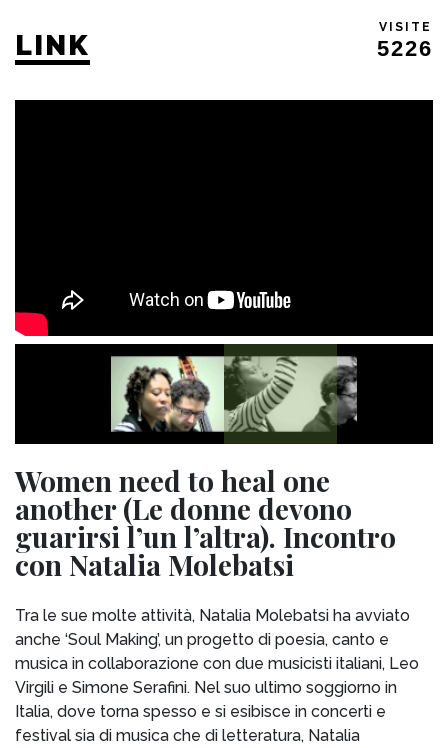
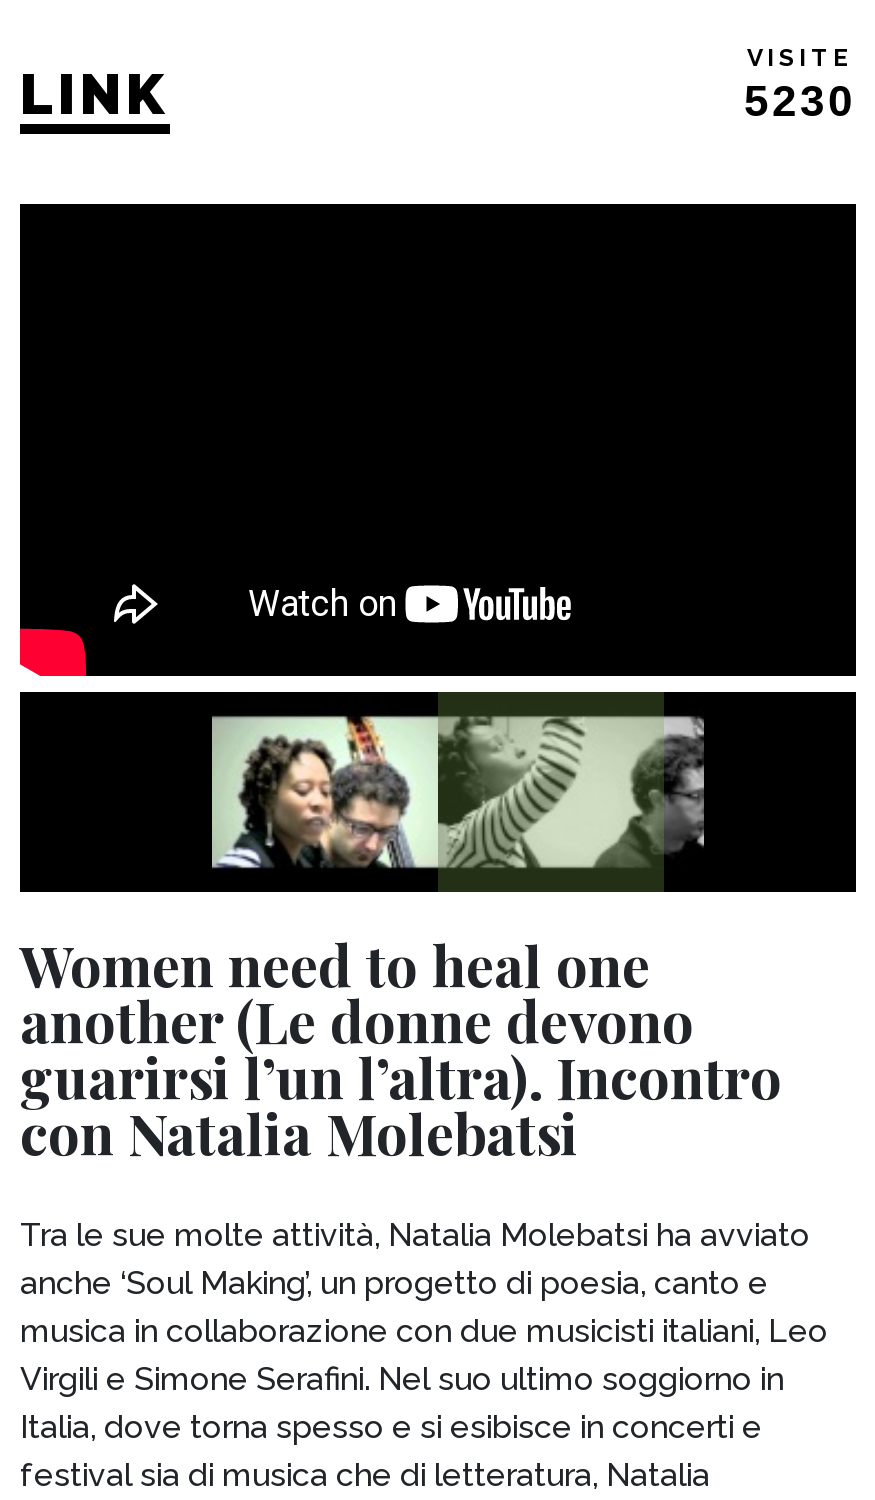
[377,36,433,61] 5226 -> [744,76,856,126] 5230

